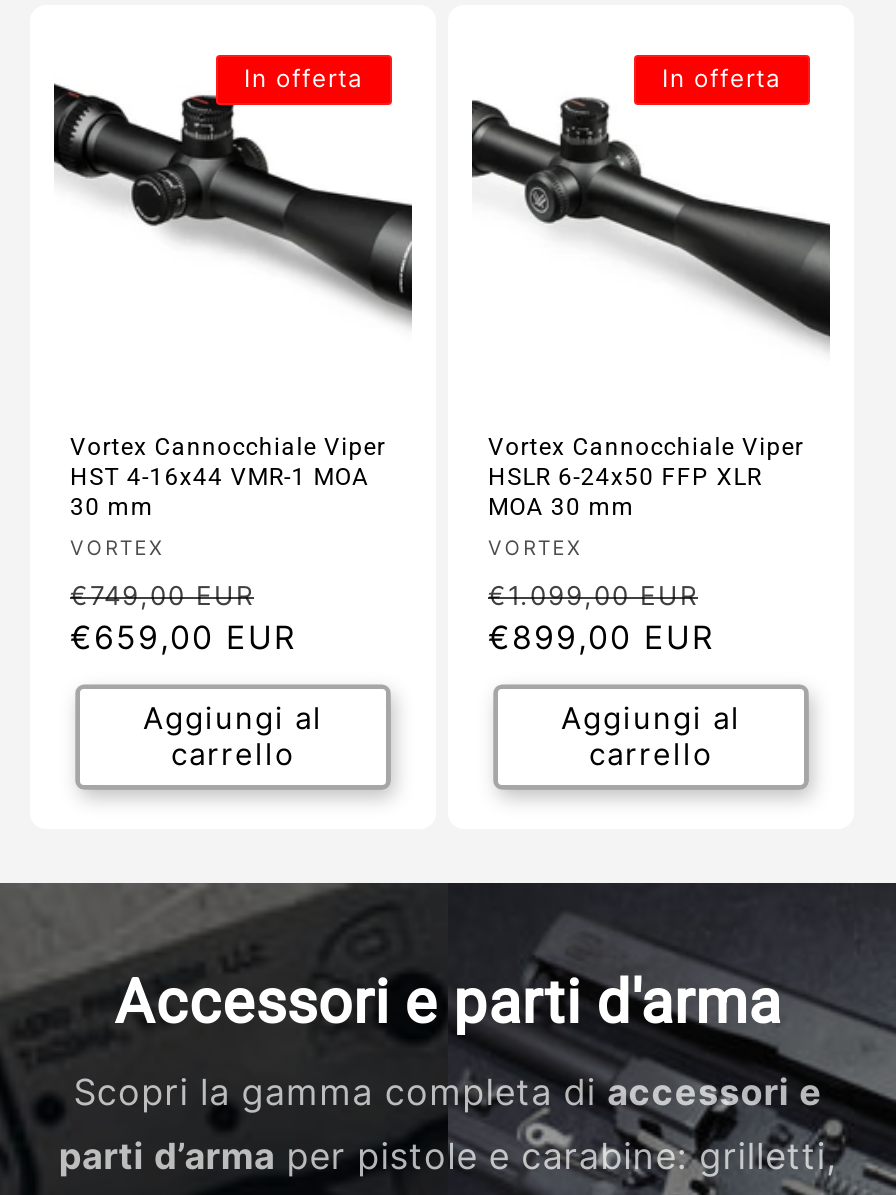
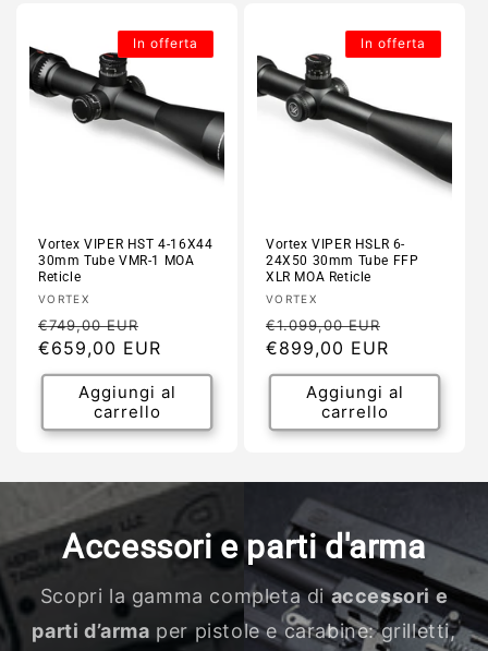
[70,434,386,522] Vortex Cannocchiale Viper | HST 4-16x44 VMR-1 MOA | 30 mm -> [38,236,213,284] Vortex VIPER HST 4-16X44 | 30mm Tube VMR-1 MOA | Reticle
[488,434,804,522] Vortex Cannocchiale Viper | HSLR 6-24x50 FFP XLR | MOA 30 mm -> [266,236,419,284] Vortex VIPER HSLR 6- | 24X50 30mm Tube FFP | XLR MOA Reticle

